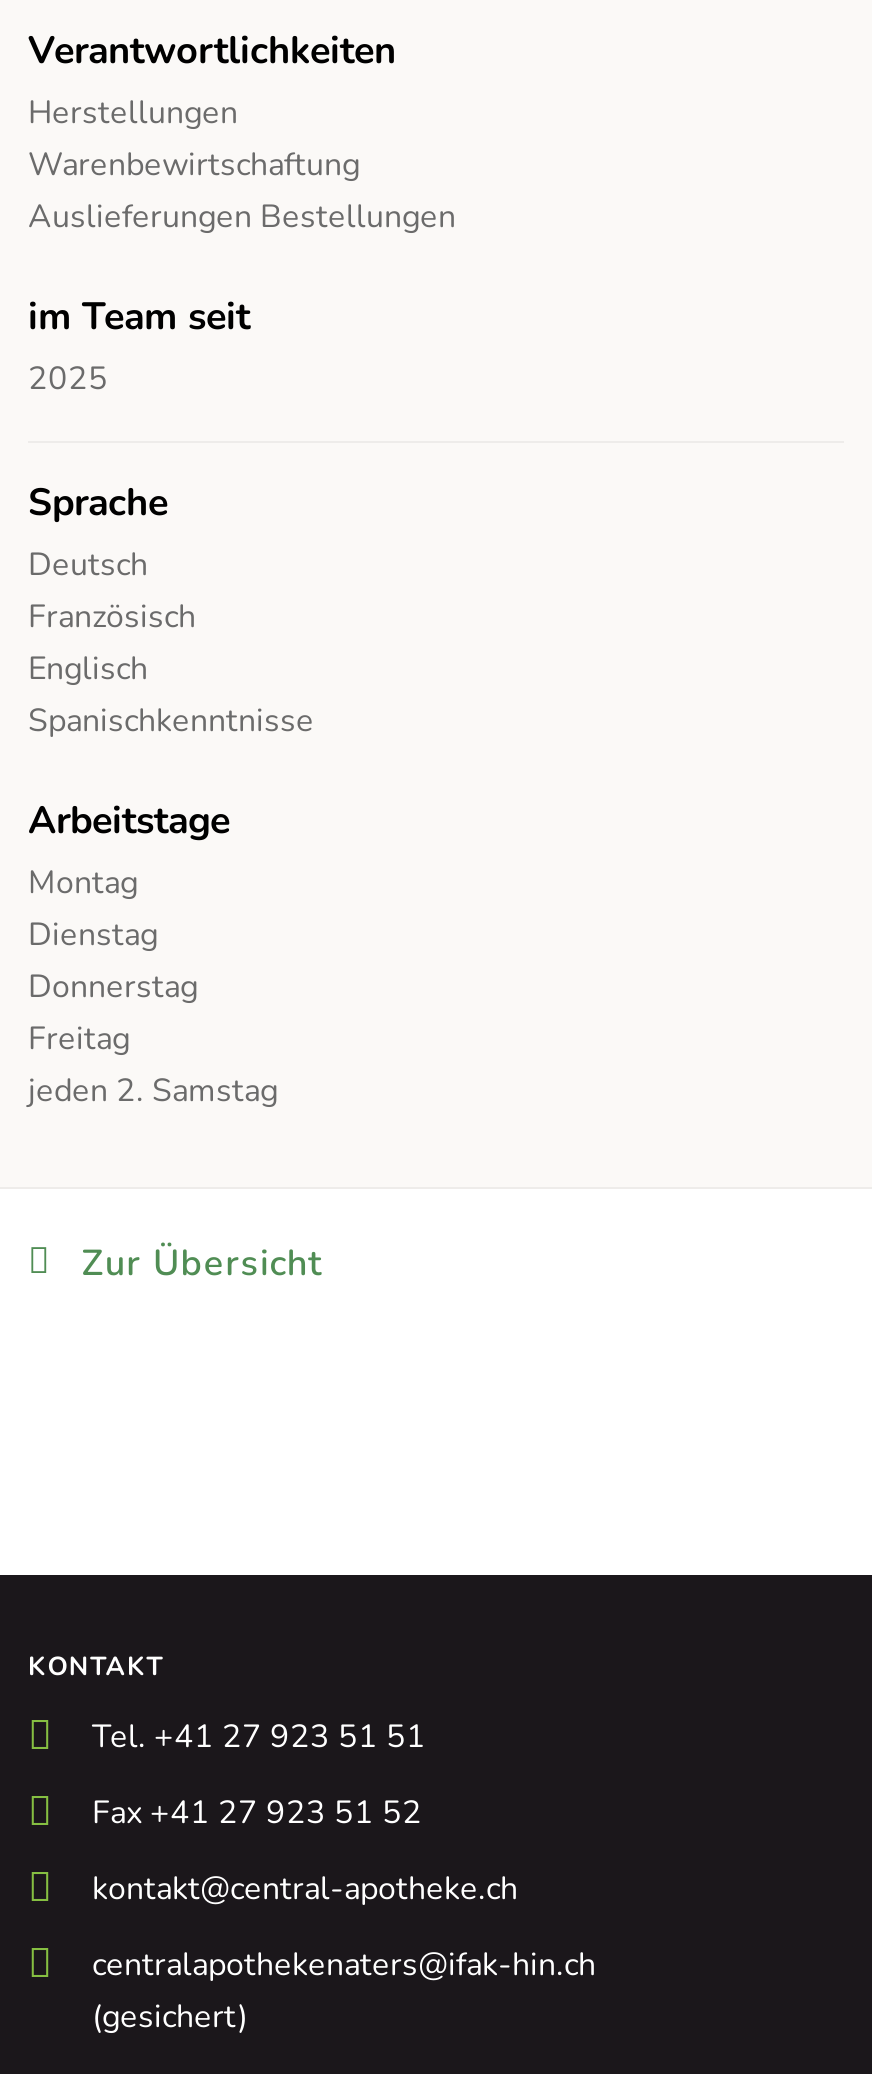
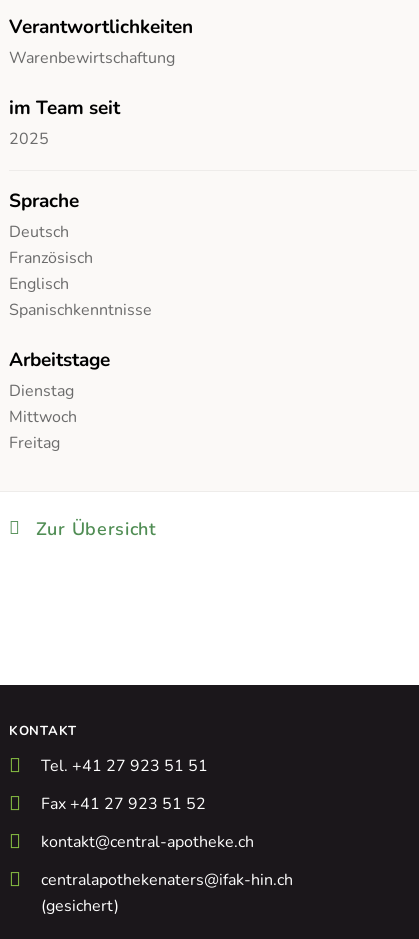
[28,91,238,135] Herstellungen -> none
[28,195,456,239] Auslieferungen Bestellungen -> none
[28,861,138,905] Montag -> none
[28,965,198,1009] Donnerstag -> [9,406,77,428] Mittwoch
[28,1069,278,1113] jeden 2. Samstag -> none

